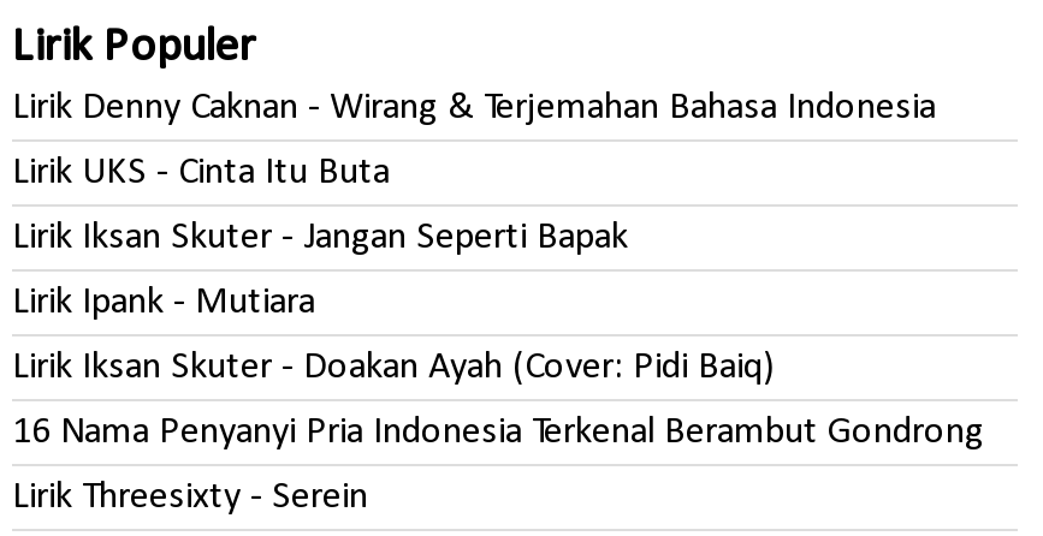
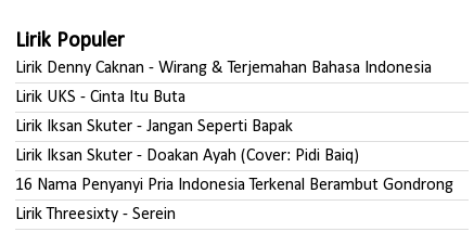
[12,284,315,323] Lirik Ipank - Mutiara -> none

